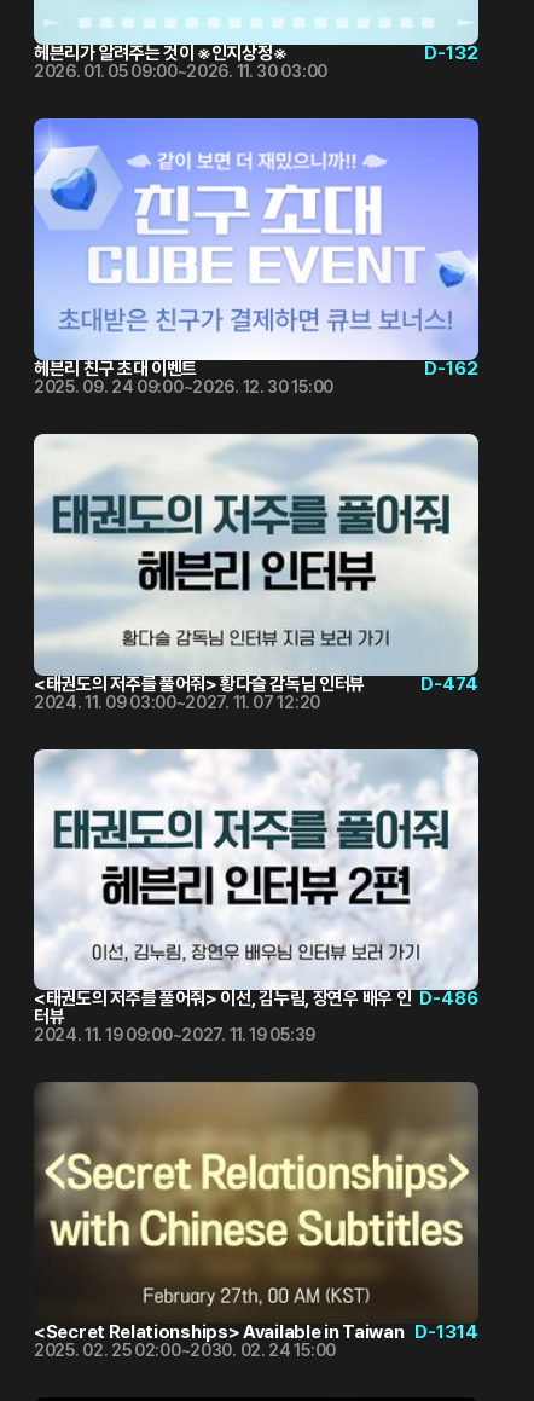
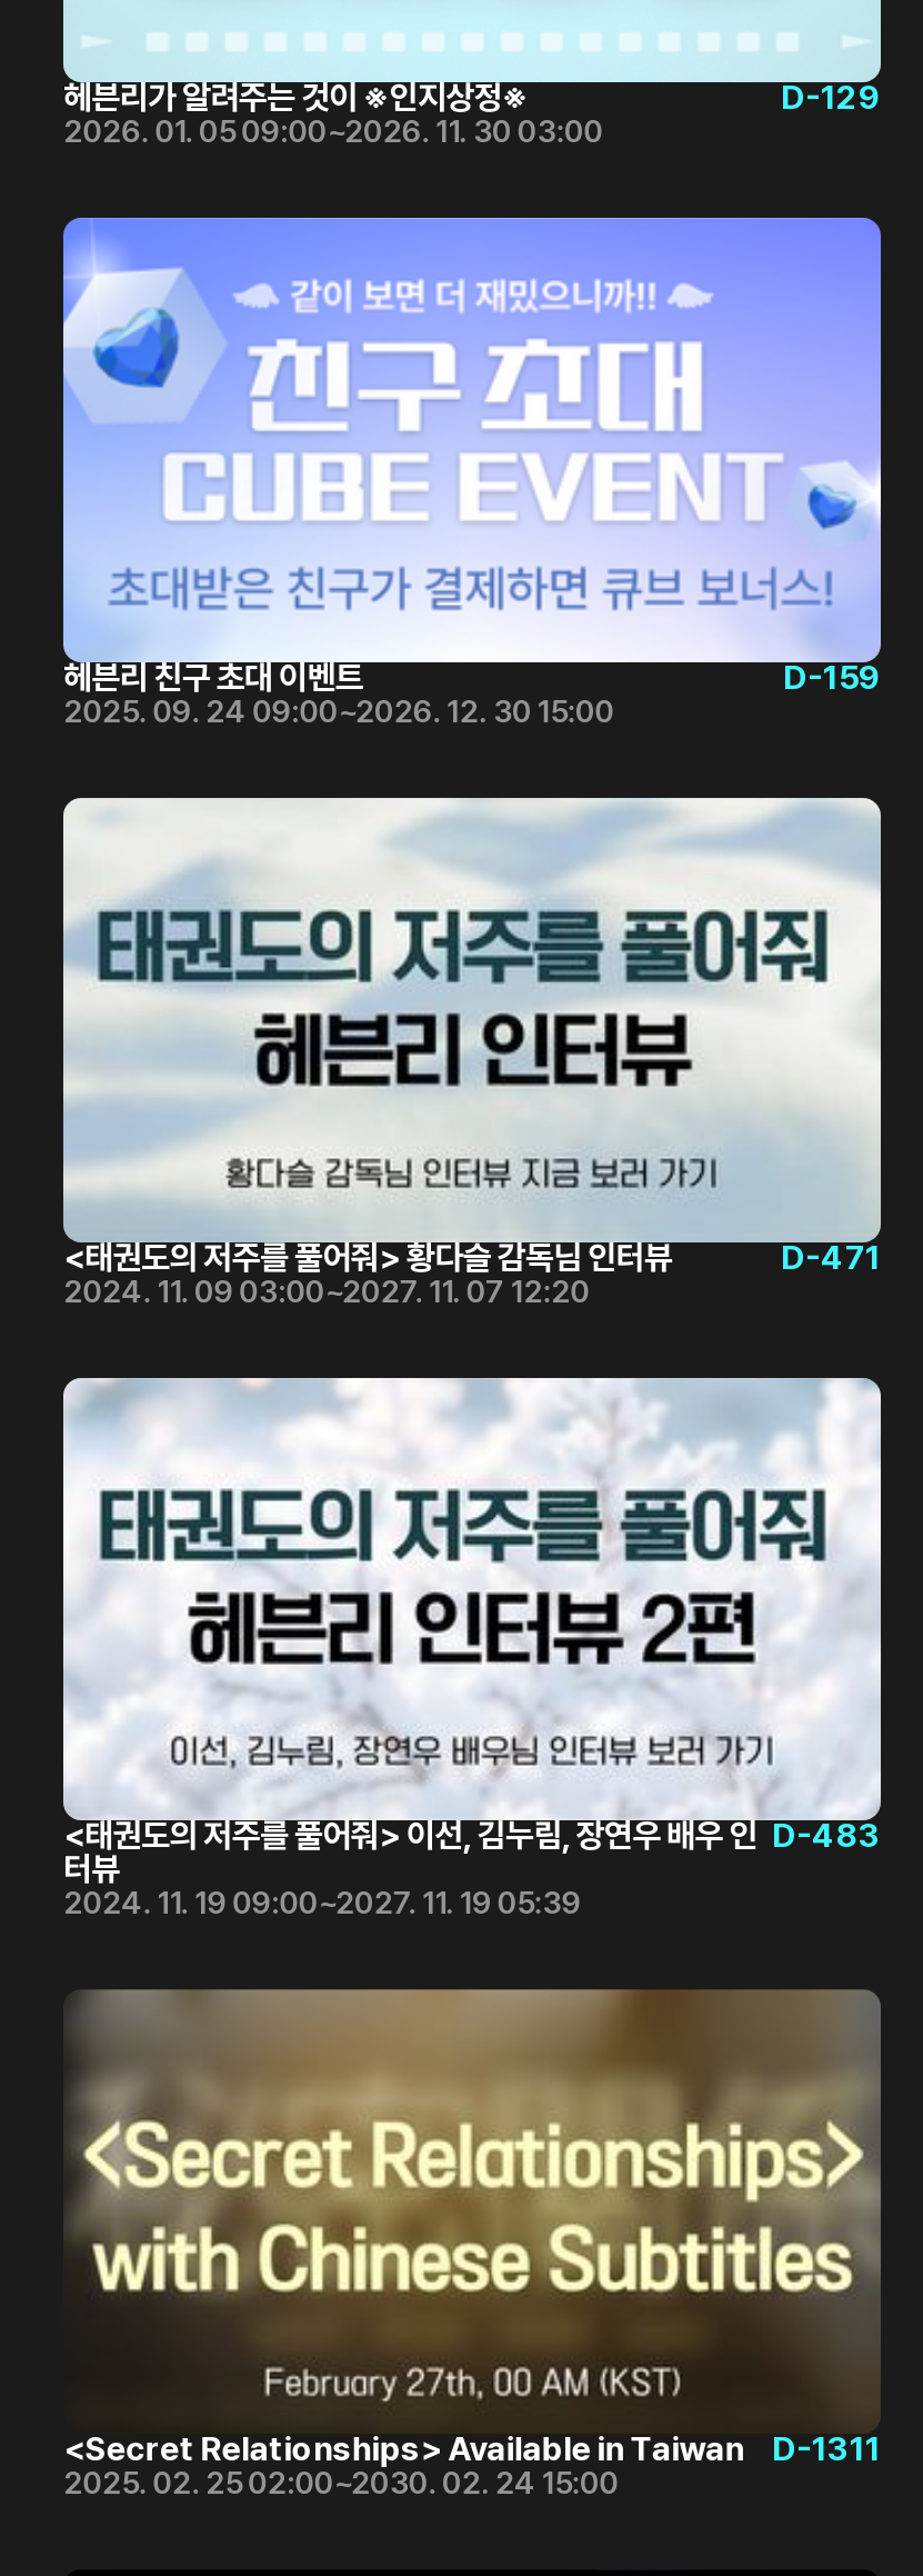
[424,43,478,64] D-132 -> [781,78,881,118] D-129
[424,358,478,379] D-162 -> [783,658,881,698] D-159
[420,673,478,694] D-474 -> [781,1237,881,1277] D-471
[34,988,478,1009] <태권도의 저주를 풀어줘> 이선, 김누림, 장연우 배우 인 D-486 -> [63,1816,881,1856] <태권도의 저주를 풀어줘> 이선, 김누림, 장연우 배우 인 D-483
[34,1321,478,1343] <Secret Relationships> Available in Taiwan D-1314 -> [63,2429,881,2469] <Secret Relationships> Available in Taiwan | D-1311

